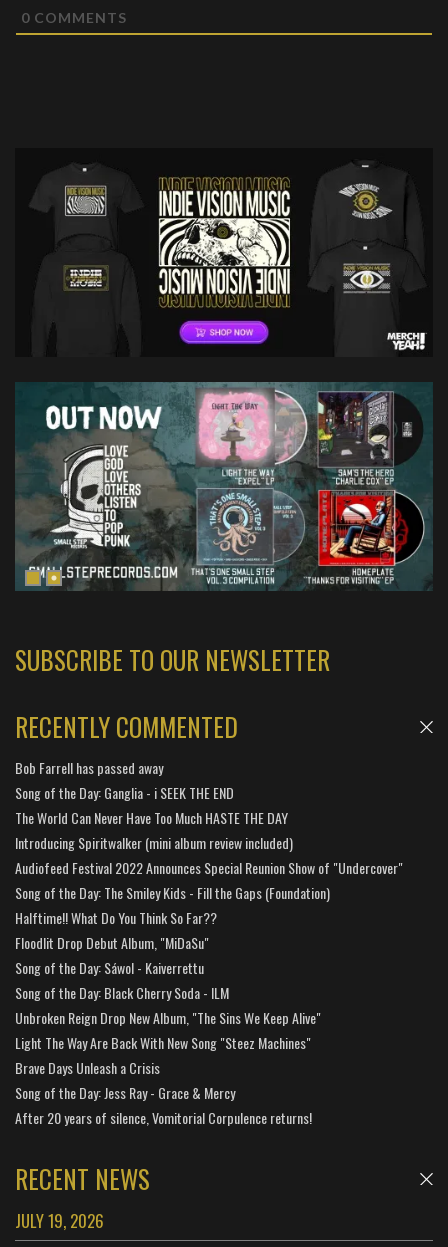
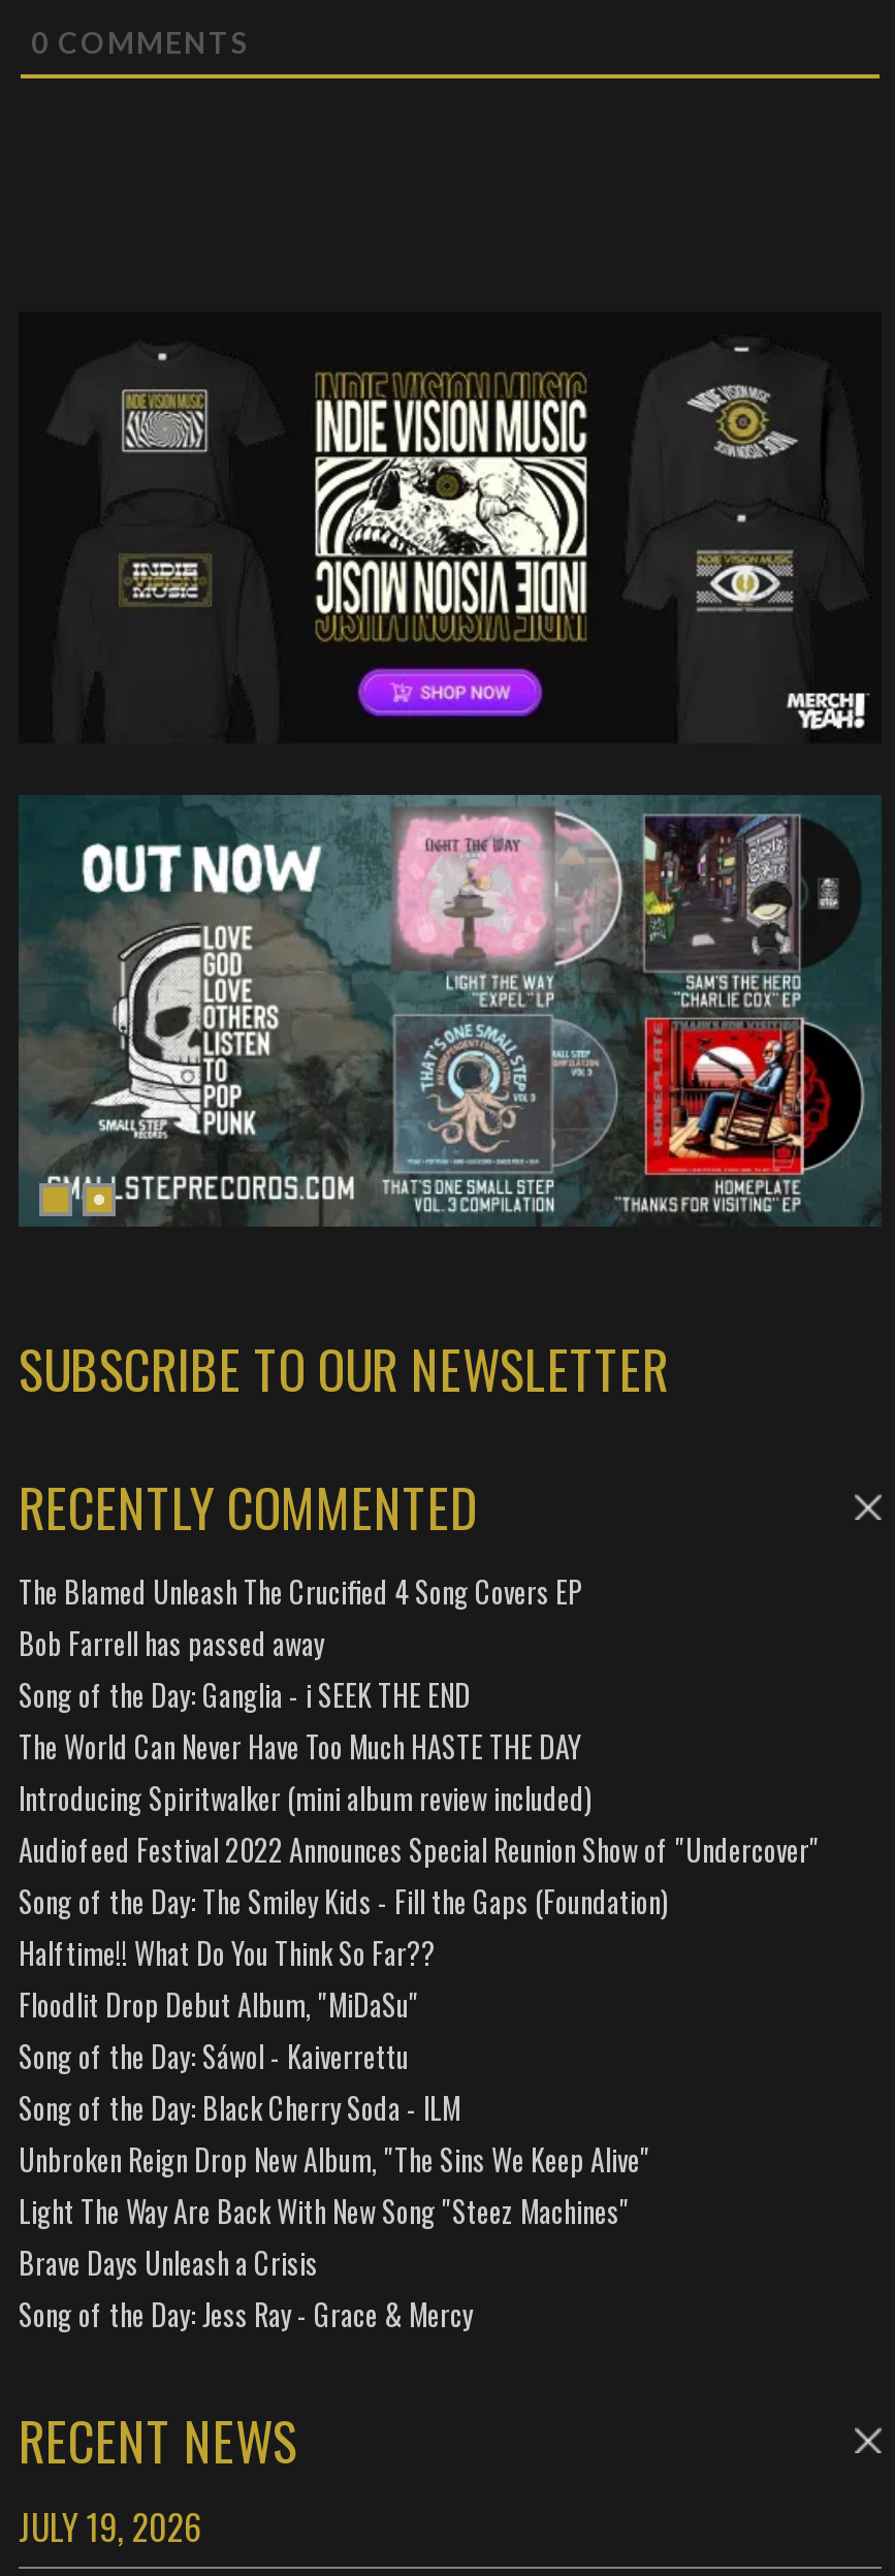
none -> [19,1569,582,1613] The Blamed Unleash The Crucified 4 Song Covers EP
moved [15,757,403,1103] -> [19,1621,820,2335]: Bob Farrell has passed away | Song of the Day: Ganglia - i SEEK THE END | The World Can Never Have Too Much HASTE THE DAY | ... | Brave Days Unleash a Crisis | Song of the Day: Jess Ray - Grace & Mercy
[15,1107,312,1128] After 20 years of silence, Vomitorial Corpulence returns! -> none

